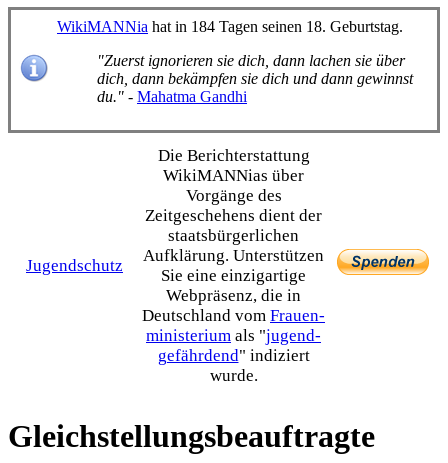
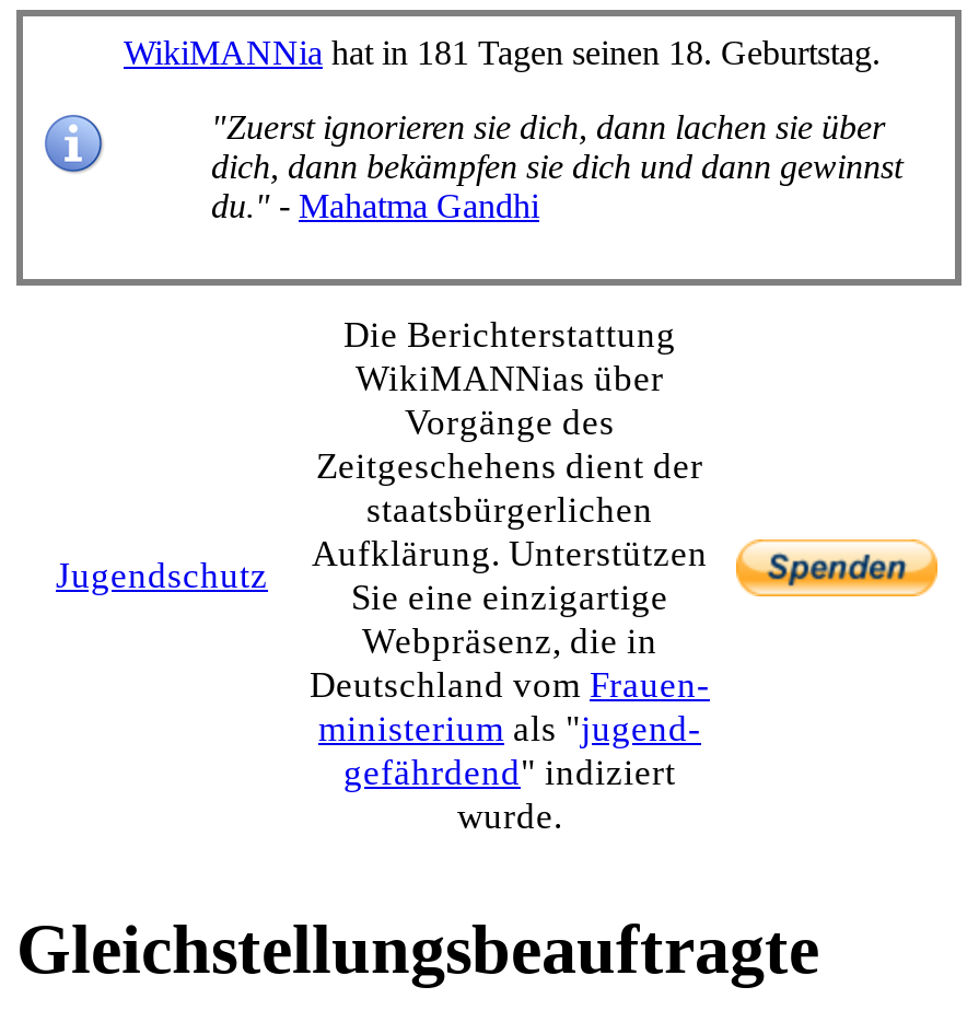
[57,18,403,35] WikiMANNia hat in 184 Tagen seinen 18. Geburtstag. -> [124,34,881,71] WikiMANNia hat in 181 Tagen seinen 18. Geburtstag.

